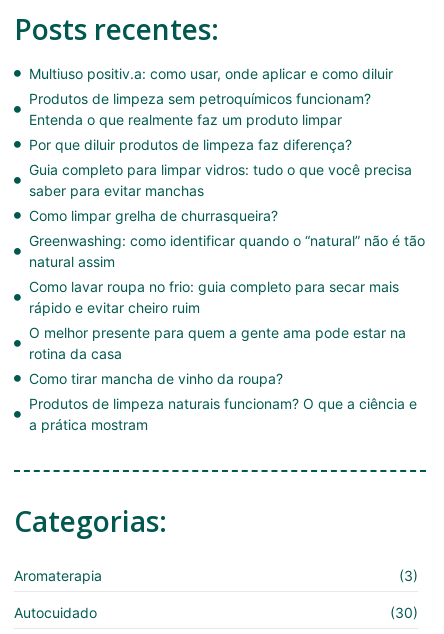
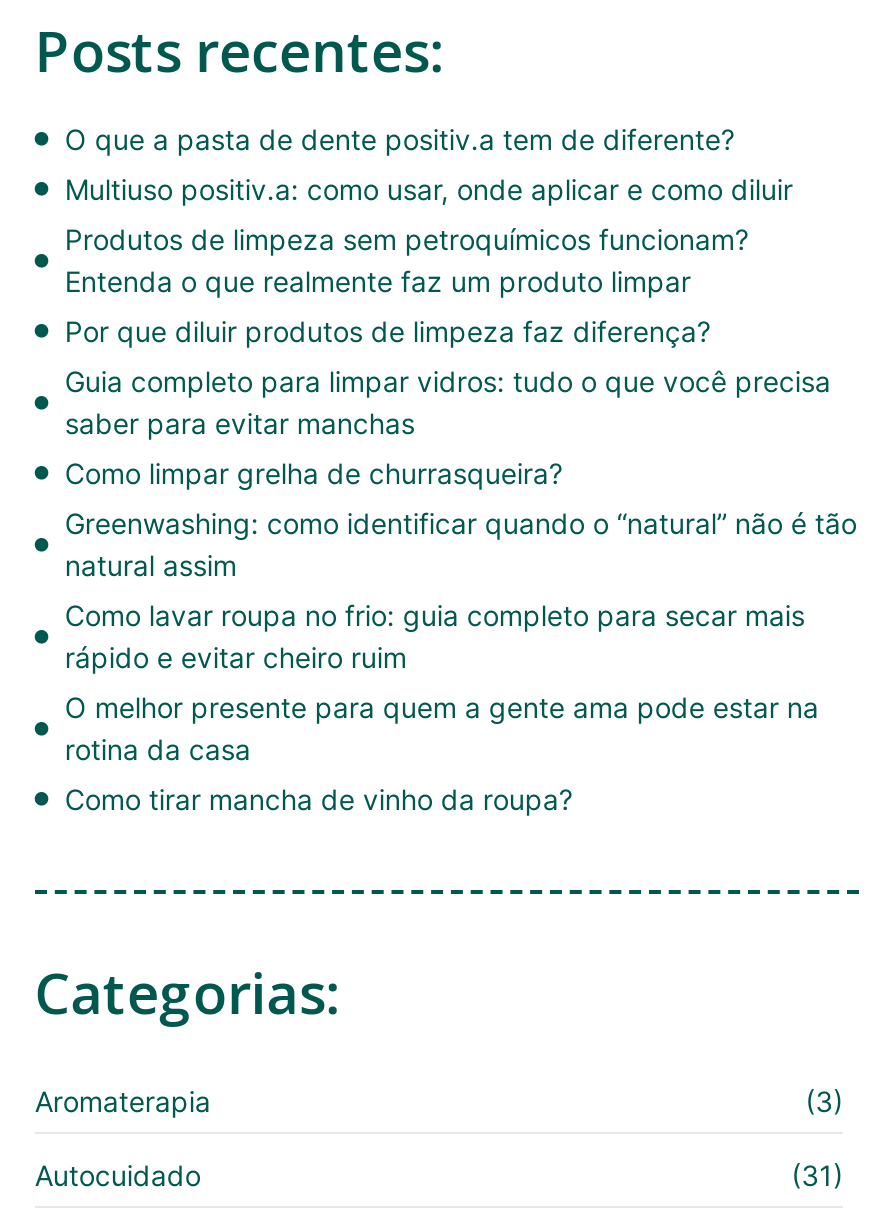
none -> [65,122,735,156] O que a pasta de dente positiv.a tem de diferente?
moved [29,65,425,387] -> [65,172,857,816]: Multiuso positiv.a: como usar, onde aplicar e como diluir | Produtos de limpeza sem petroquímicos funcionam? | Entenda o que realmente faz um produto limpar | ... | rotina da casa | Como tirar mancha de vinho da roupa?
[29,395,417,433] Produtos de limpeza naturais funcionam? O que a ciência e | a prática mostram -> none
[386,604,418,621] (30) -> [783,1158,843,1192] (31)

